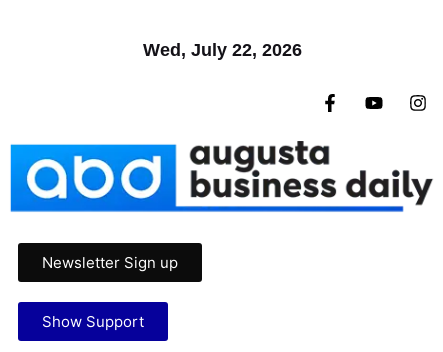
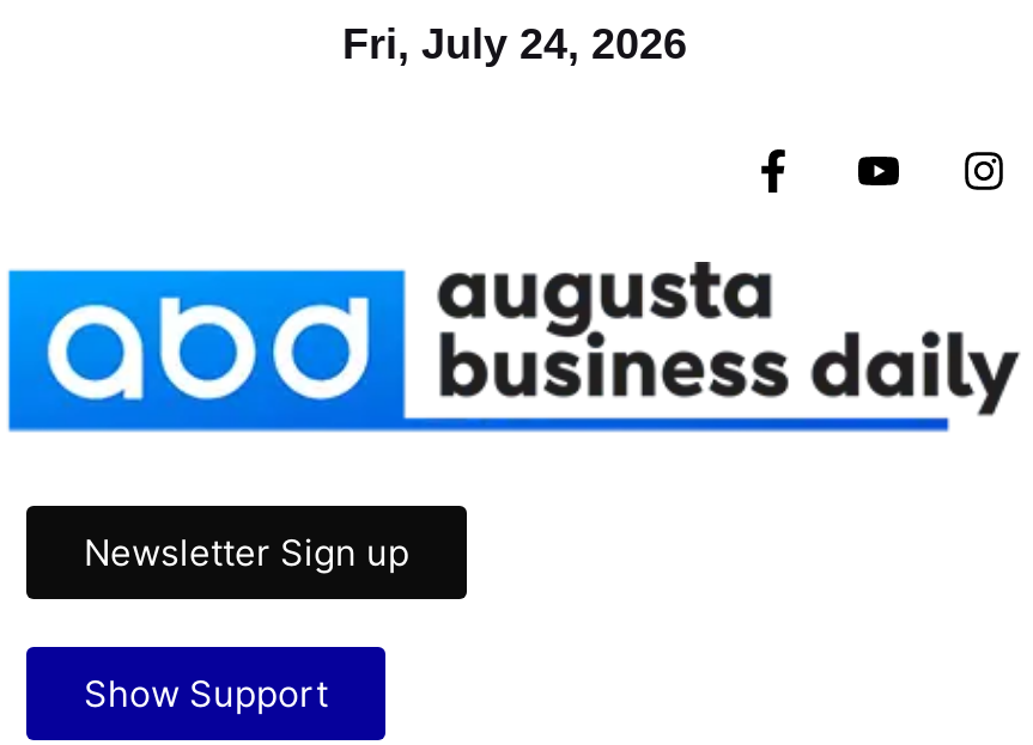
[142,40,301,60] Wed, July 22, 2026 -> [342,20,687,68] Fri, July 24, 2026

